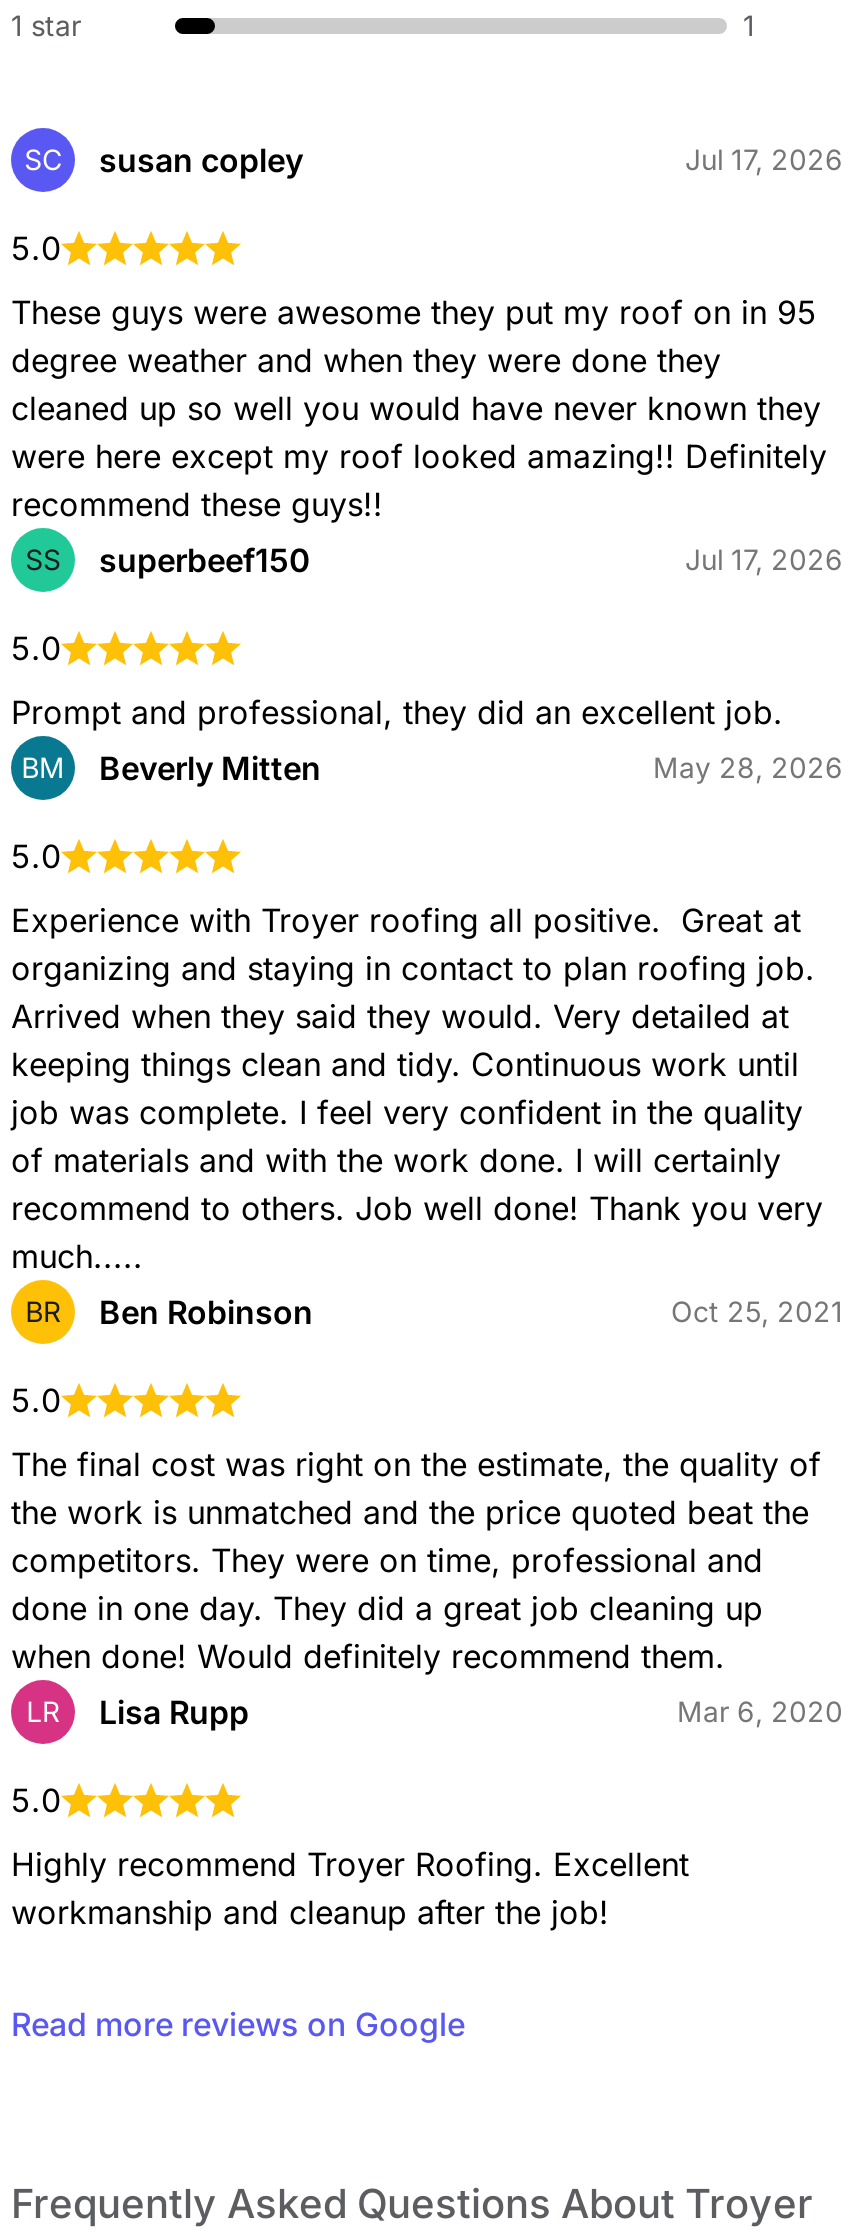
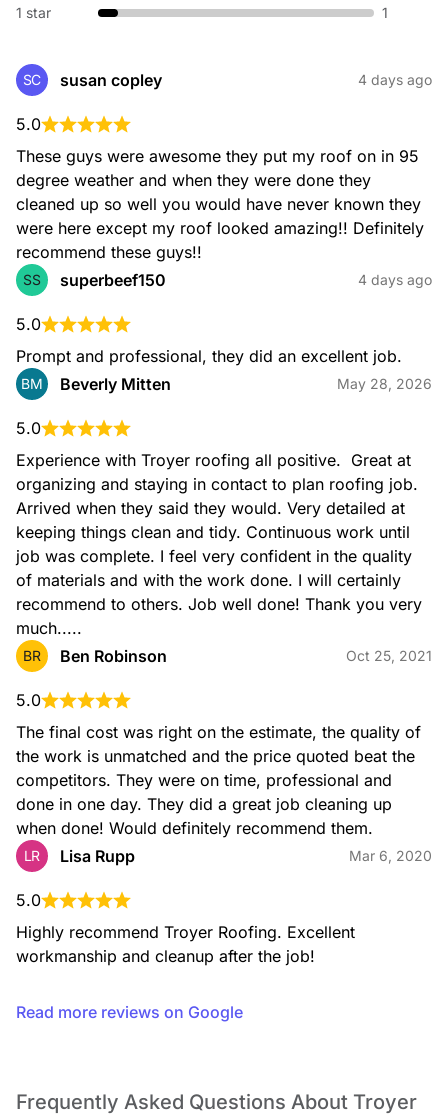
[685,142,843,176] Jul 17, 2026 -> [358,71,432,88] 4 days ago
[685,542,843,576] Jul 17, 2026 -> [358,271,432,288] 4 days ago

